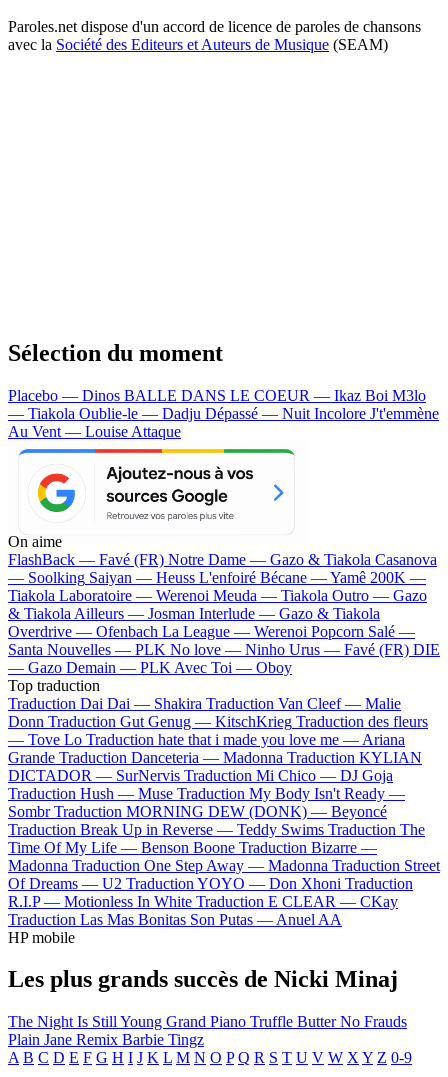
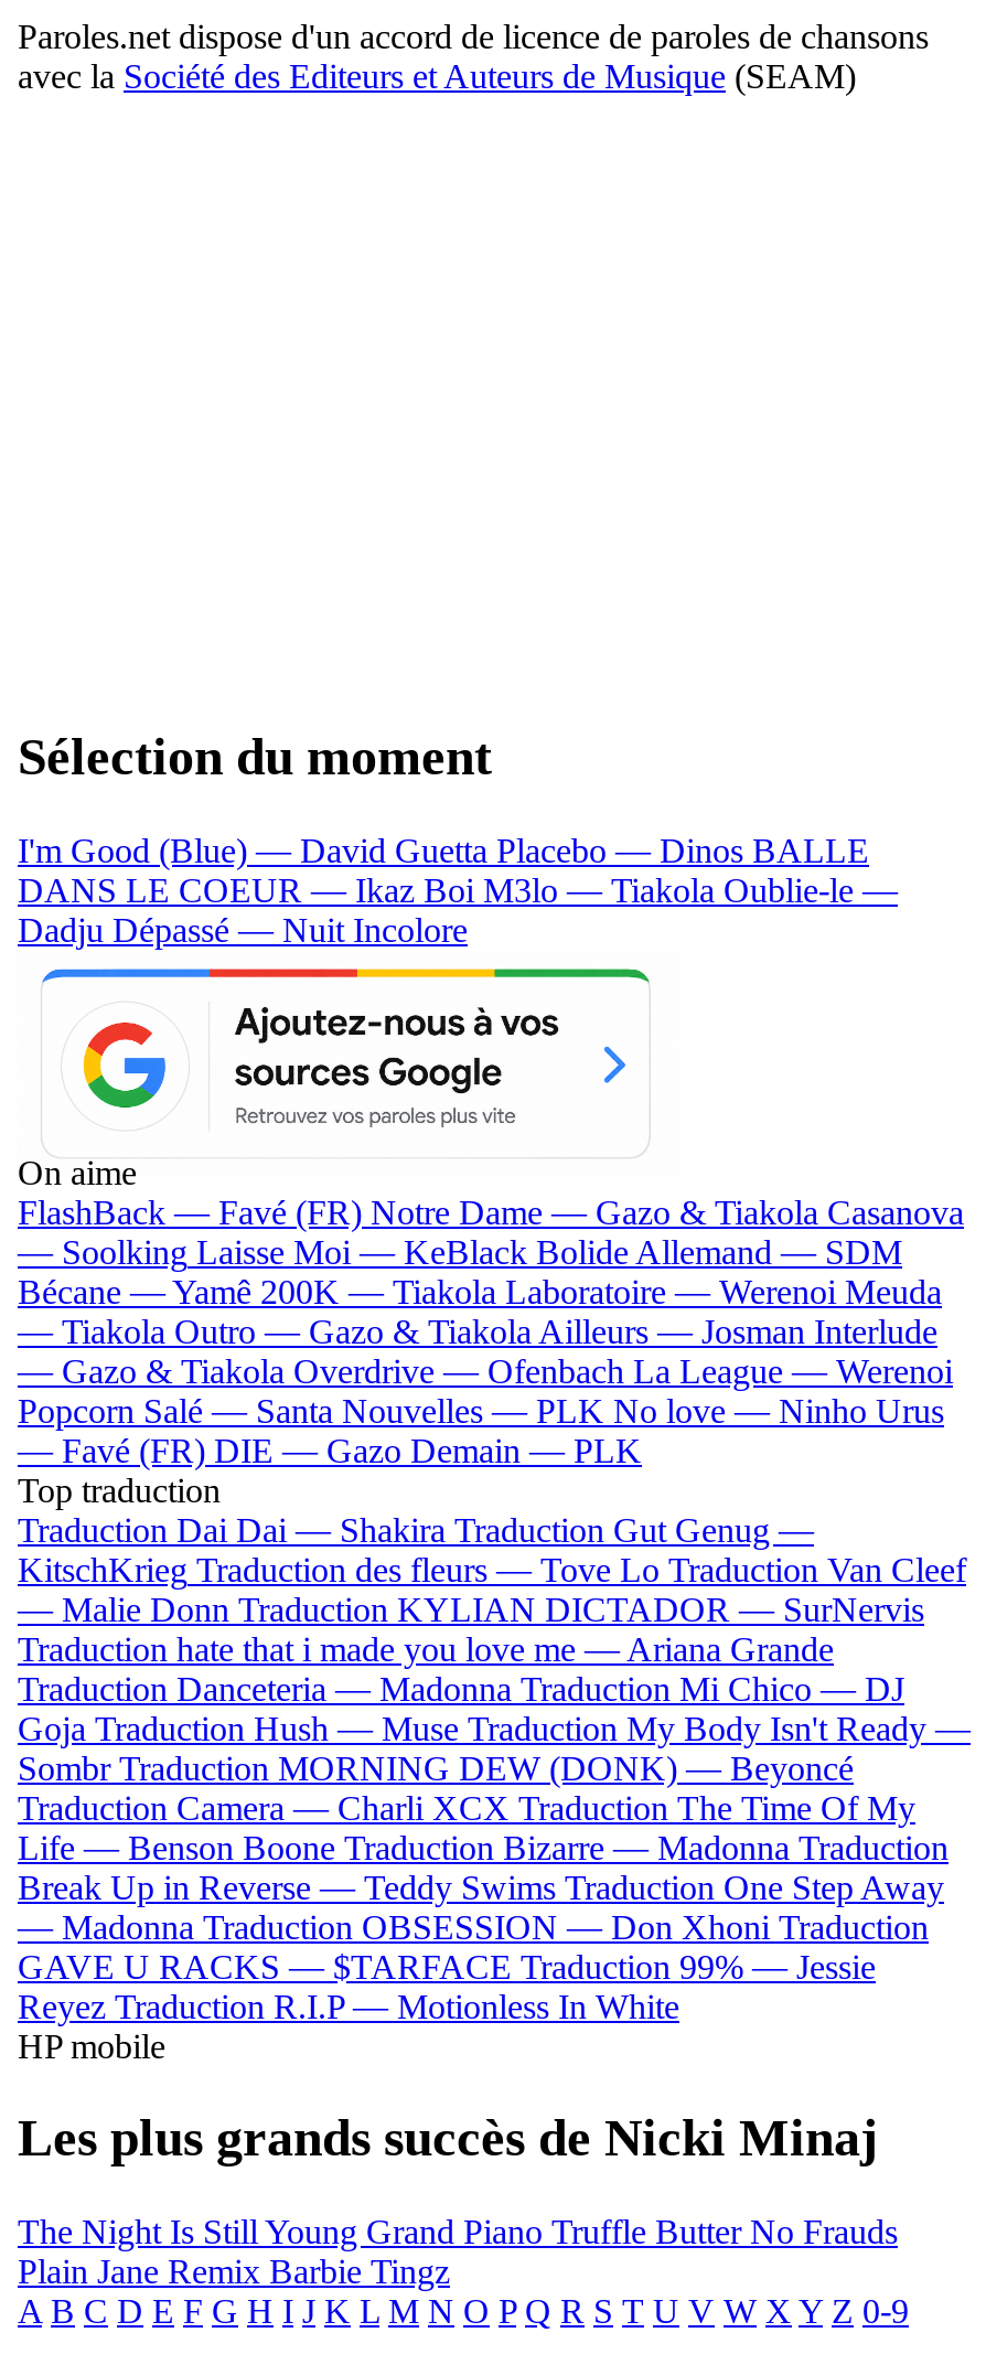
[8,386,439,439] Placebo — Dinos BALLE DANS LE COEUR — Ikaz Boi M3lo | — Tiakola Oublie-le — Dadju Dépassé — Nuit Incolore J't'emmène | Au Vent — Louise Attaque -> [18,831,898,948] I'm Good (Blue) — David Guetta Placebo — Dinos BALLE | DANS LE COEUR — Ikaz Boi M3lo — Tiakola Oublie-le — | Dadju Dépassé — Nuit Incolore
[8,568,440,675] — Soolking Saiyan — Heuss L'enfoiré Bécane — Yamê 200K — | Tiakola Laboratoire — Werenoi Meuda — Tiakola Outro — Gazo | & Tiakola Ailleurs — Josman Interlude — Gazo & Tiakola | Overdrive — Ofenbach La League — Werenoi Popcorn Salé — | Santa Nouvelles — PLK No love — Ninho Urus — Favé (FR) DIE | — Gazo Demain — PLK Avec Toi — Oboy -> [18,1232,953,1468] — Soolking Laisse Moi — KeBlack Bolide Allemand — SDM | Bécane — Yamê 200K — Tiakola Laboratoire — Werenoi Meuda | — Tiakola Outro — Gazo & Tiakola Ailleurs — Josman Interlude | — Gazo & Tiakola Overdrive — Ofenbach La League — Werenoi | Popcorn Salé — Santa Nouvelles — PLK No love — Ninho Urus | —Favé (FR) DIE — Gazo Demain — PLK
[8,694,428,801] Traduction Dai Dai — Shakira Traduction Van Cleef — Malie | Donn Traduction Gut Genug — KitschKrieg Traduction des fleurs | — Tove Lo Traduction hate that i made you love me — Ariana | Grande Traduction Danceteria — Madonna Traduction KYLIAN | DICTADOR — SurNervis Traduction Mi Chico — DJ Goja | Traduction Hush — Muse Traduction My Body Isn't Ready — -> [18,1510,971,1746] Traduction Dai Dai — Shakira Traduction Gut Genug — | KitschKrieg Traduction des fleurs — Tove Lo Traduction Van Cleef | — Malie Donn Traduction KYLIAN DICTADOR — SurNervis | Traduction hate that i made you love me — Ariana Grande | Traduction Danceteria — Madonna Traduction Mi Chico — DJ | Goja Traduction Hush — Muse Traduction My Body Isn't Ready —
[8,820,440,927] Traduction Break Up in Reverse — Teddy Swims Traduction The | Time Of My Life — Benson Boone Traduction Bizarre — | Madonna Traduction One Step Away — Madonna Traduction Street | Of Dreams — U2 Traduction YOYO — Don Xhoni Traduction | R.I.P — Motionless In White Traduction E CLEAR — CKay | Traduction Las Mas Bonitas Son Putas — Anuel AA -> [18,1788,949,2024] Traduction Camera — Charli XCX Traduction The Time Of My | Life — Benson Boone Traduction Bizarre — Madonna Traduction | Break Up in Reverse — Teddy Swims Traduction One Step Away | — Madonna Traduction OBSESSION — Don Xhoni Traduction | GAVE U RACKS — $TARFACE Traduction 99% — Jessie | Reyez Traduction R.I.P — Motionless In White

